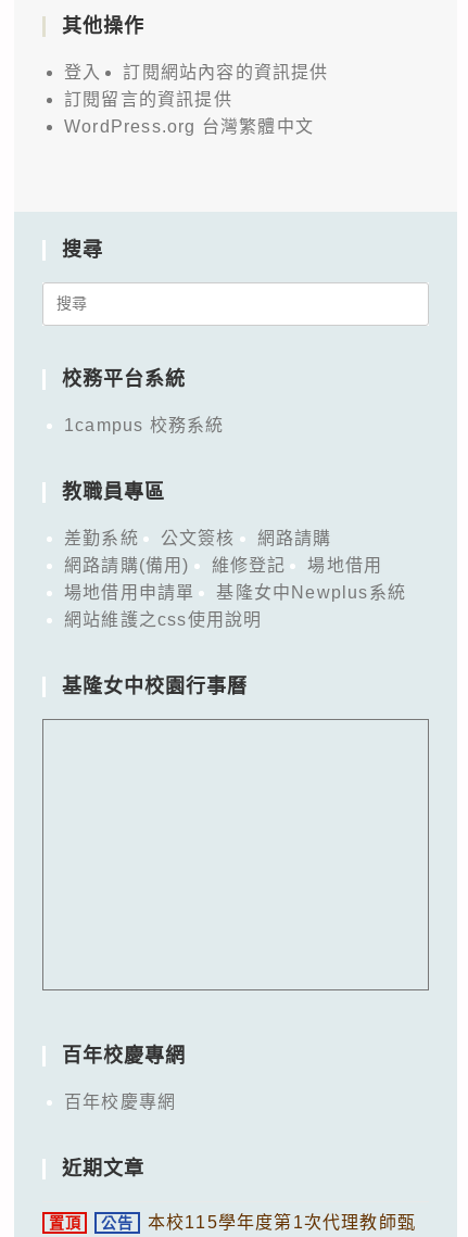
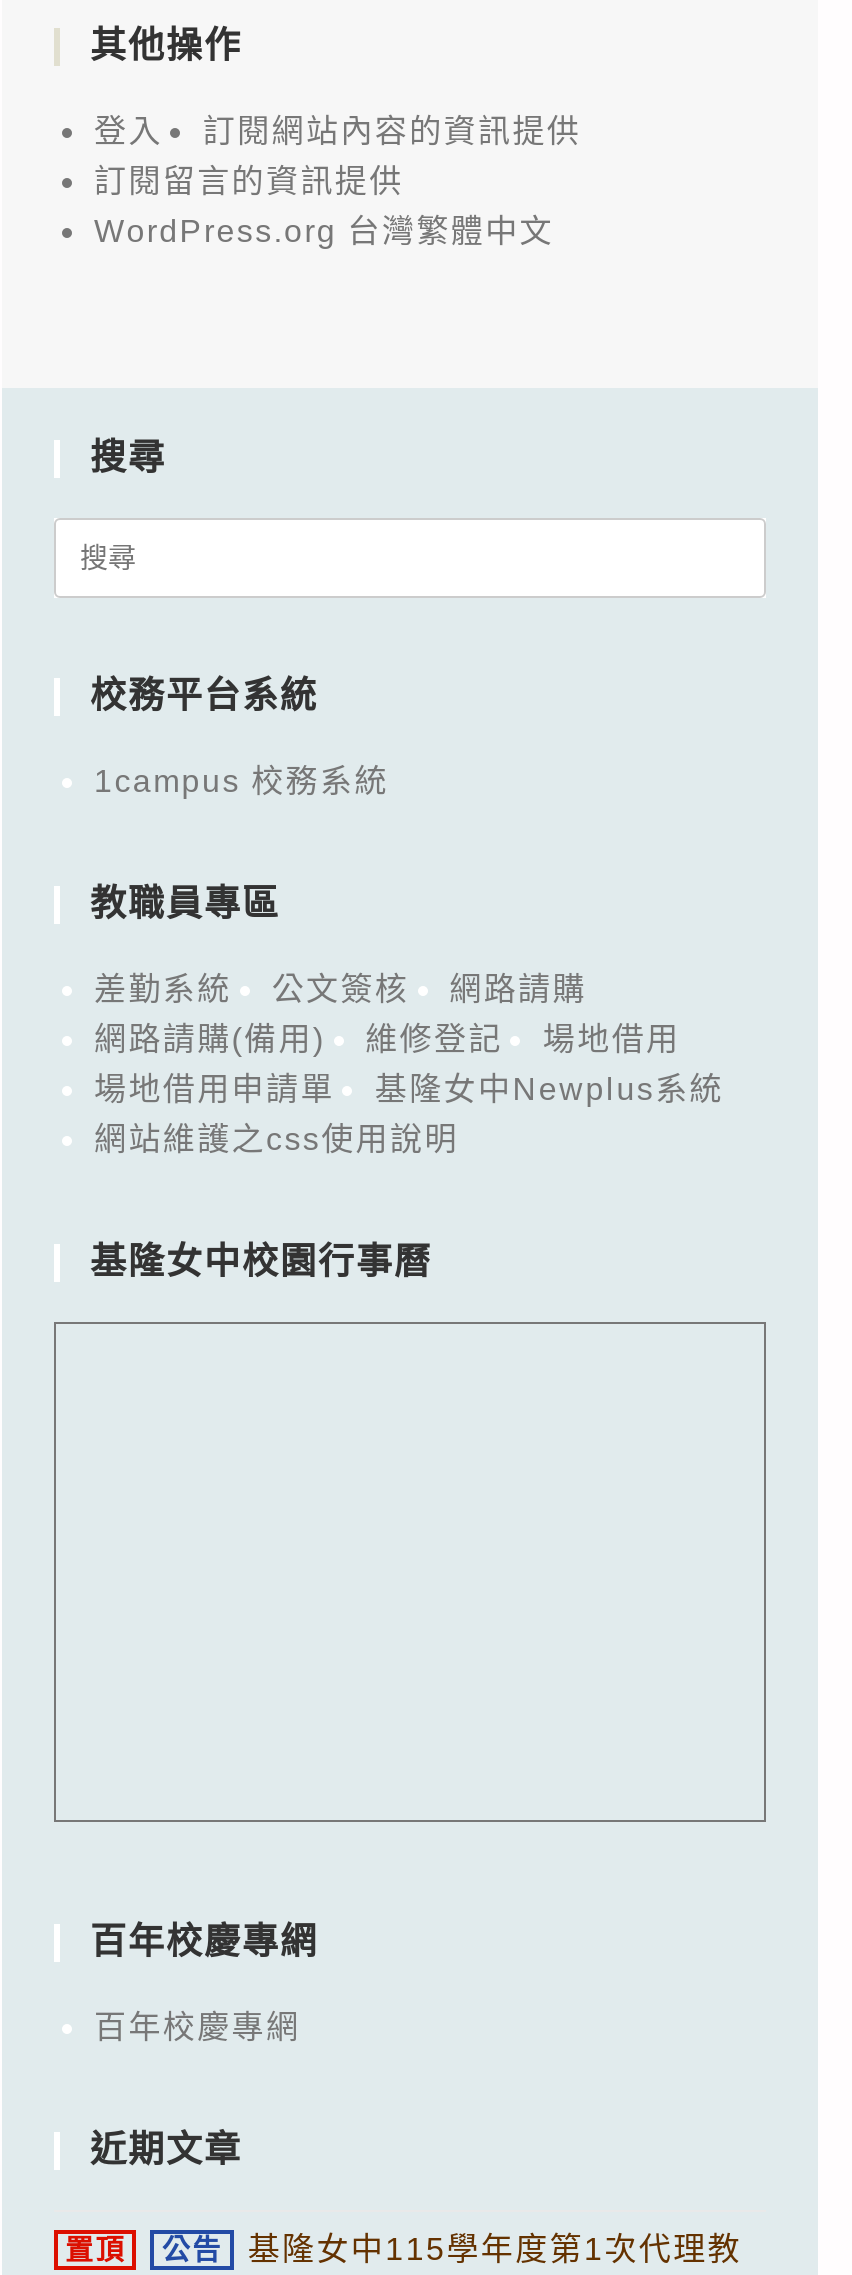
[147,1213,416,1231] 本校115學年度第1次代理教師甄 -> [248,2232,742,2266] 基隆女中115學年度第1次代理教

